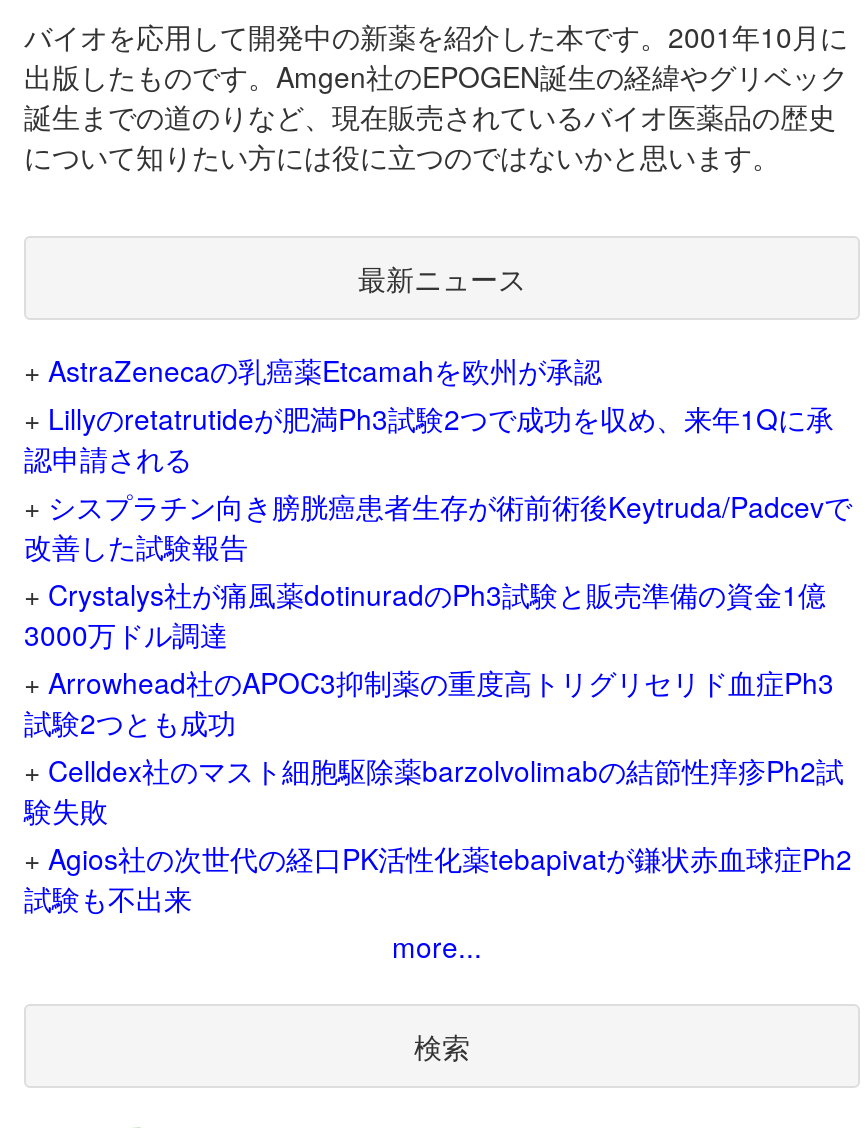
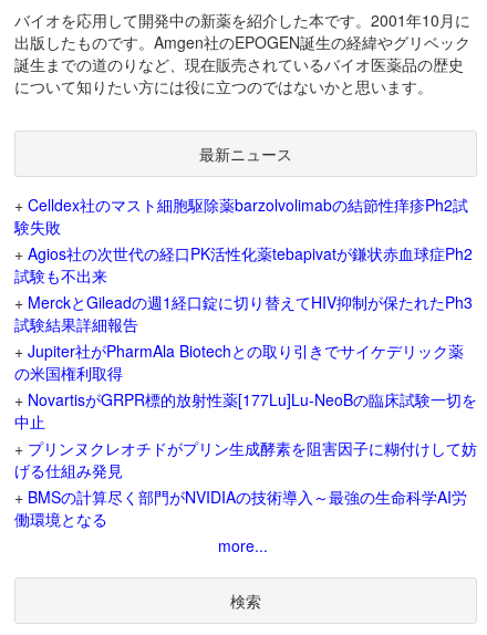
[24,351,852,743] + AstraZenecaの乳癌薬Etcamahを欧州が承認 | + Lillyのretatrutideが肥満Ph3試験2つで成功を収め、来年1Qに承 | 認申請される | +シスプラチン向き膀胱癌患者生存が術前術後Keytruda/Padcevで | 改善した試験報告 | + Crystalys社が痛風薬dotinuradのPh3試験と販売準備の資金1億 | 3000万ドル調達 | + Arrowhead社のAPOC3抑制薬の重度高トリグリセリド血症Ph3 | 試験2つとも成功 -> none
moved [24,751,852,919] -> [14,194,473,287]: + Celldex社のマスト細胞駆除薬barzolvolimabの結節性痒疹Ph2試 | 験失敗 | + Agios社の次世代の経口PK活性化薬tebapivatが鎌状赤血球症Ph2 | 試験も不出来
none -> [14,291,477,530] + MerckとGileadの週1経口錠に切り替えてHIV抑制が保たれたPh3 | 試験結果詳細報告 | + Jupiter社がPharmAla Biotechとの取り引きでサイケデリック薬 | の米国権利取得 | + NovartisがGRPR標的放射性薬[177Lu]Lu-NeoBの臨床試験一切を | 中止 | +プリンヌクレオチドがプリン生成酵素を阻害因子に糊付けして妨 | げる仕組み発見 | + BMSの計算尽く部門がNVIDIAの技術導入～最強の生命科学AI労 | 働環境となる

